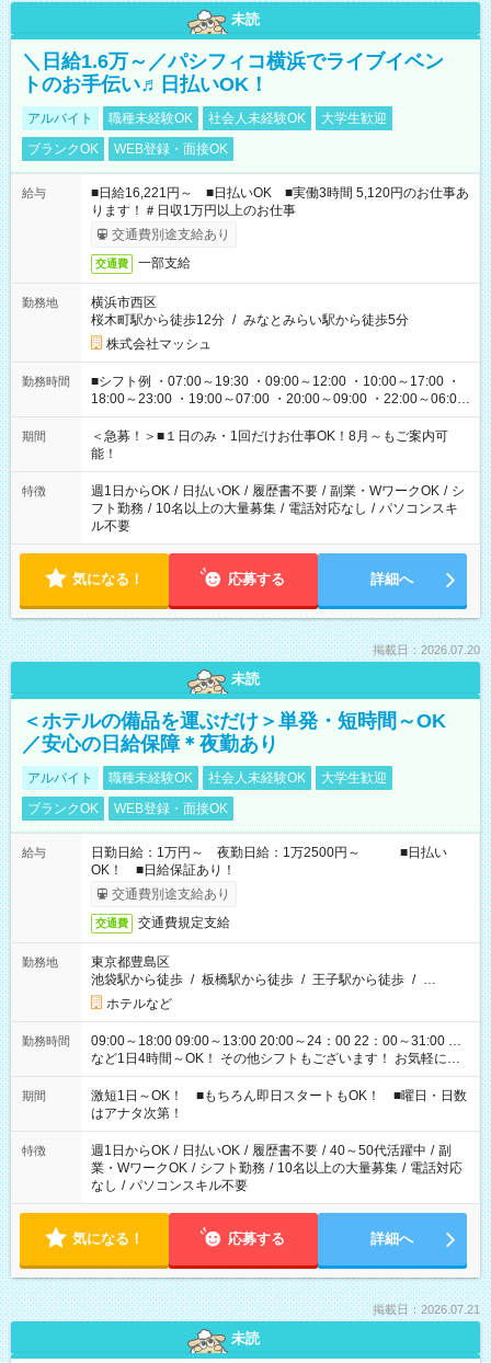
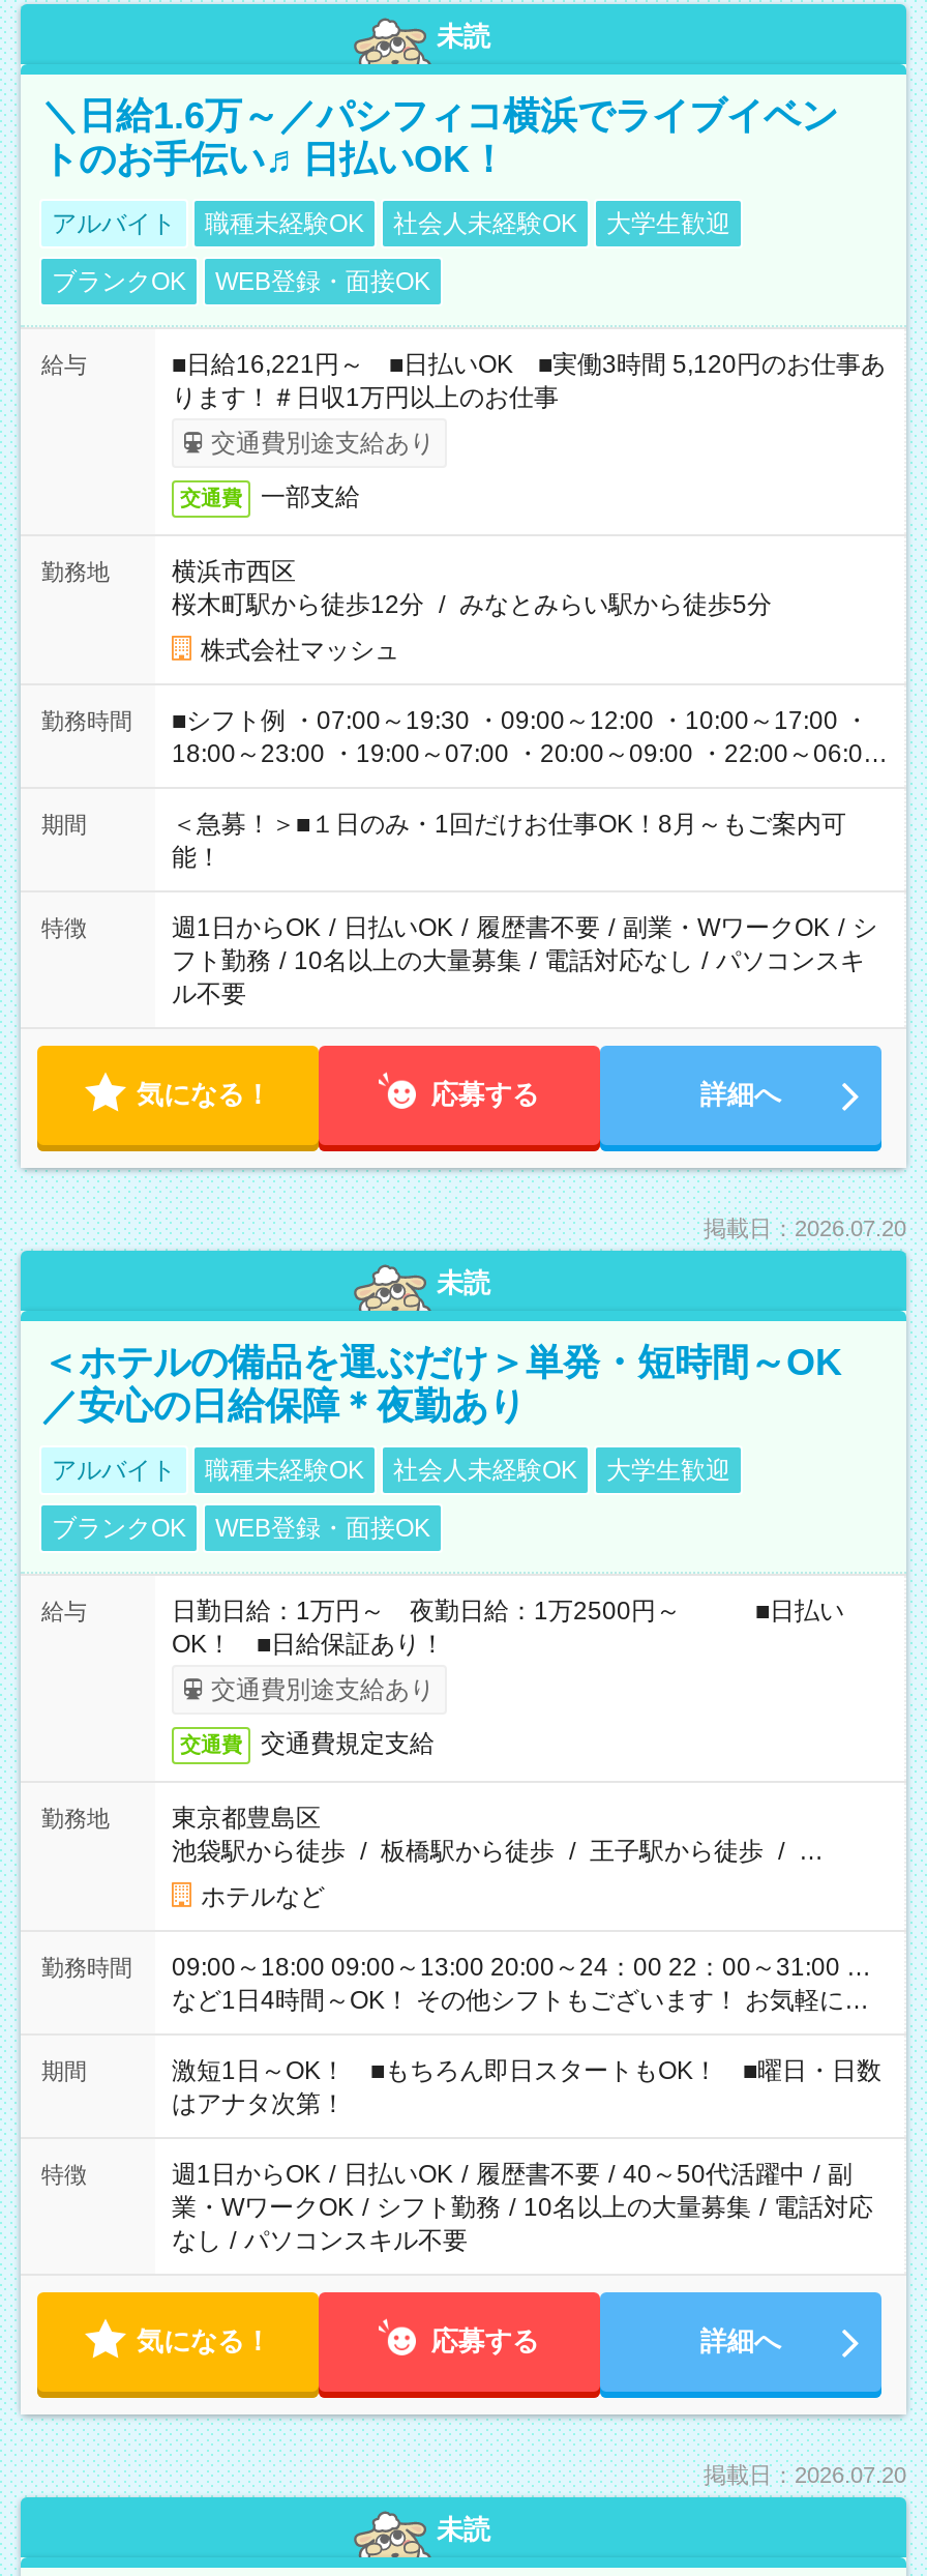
[373,1303,480,1316] 掲載日：2026.07.21 -> [704,2462,906,2487] 掲載日：2026.07.20

